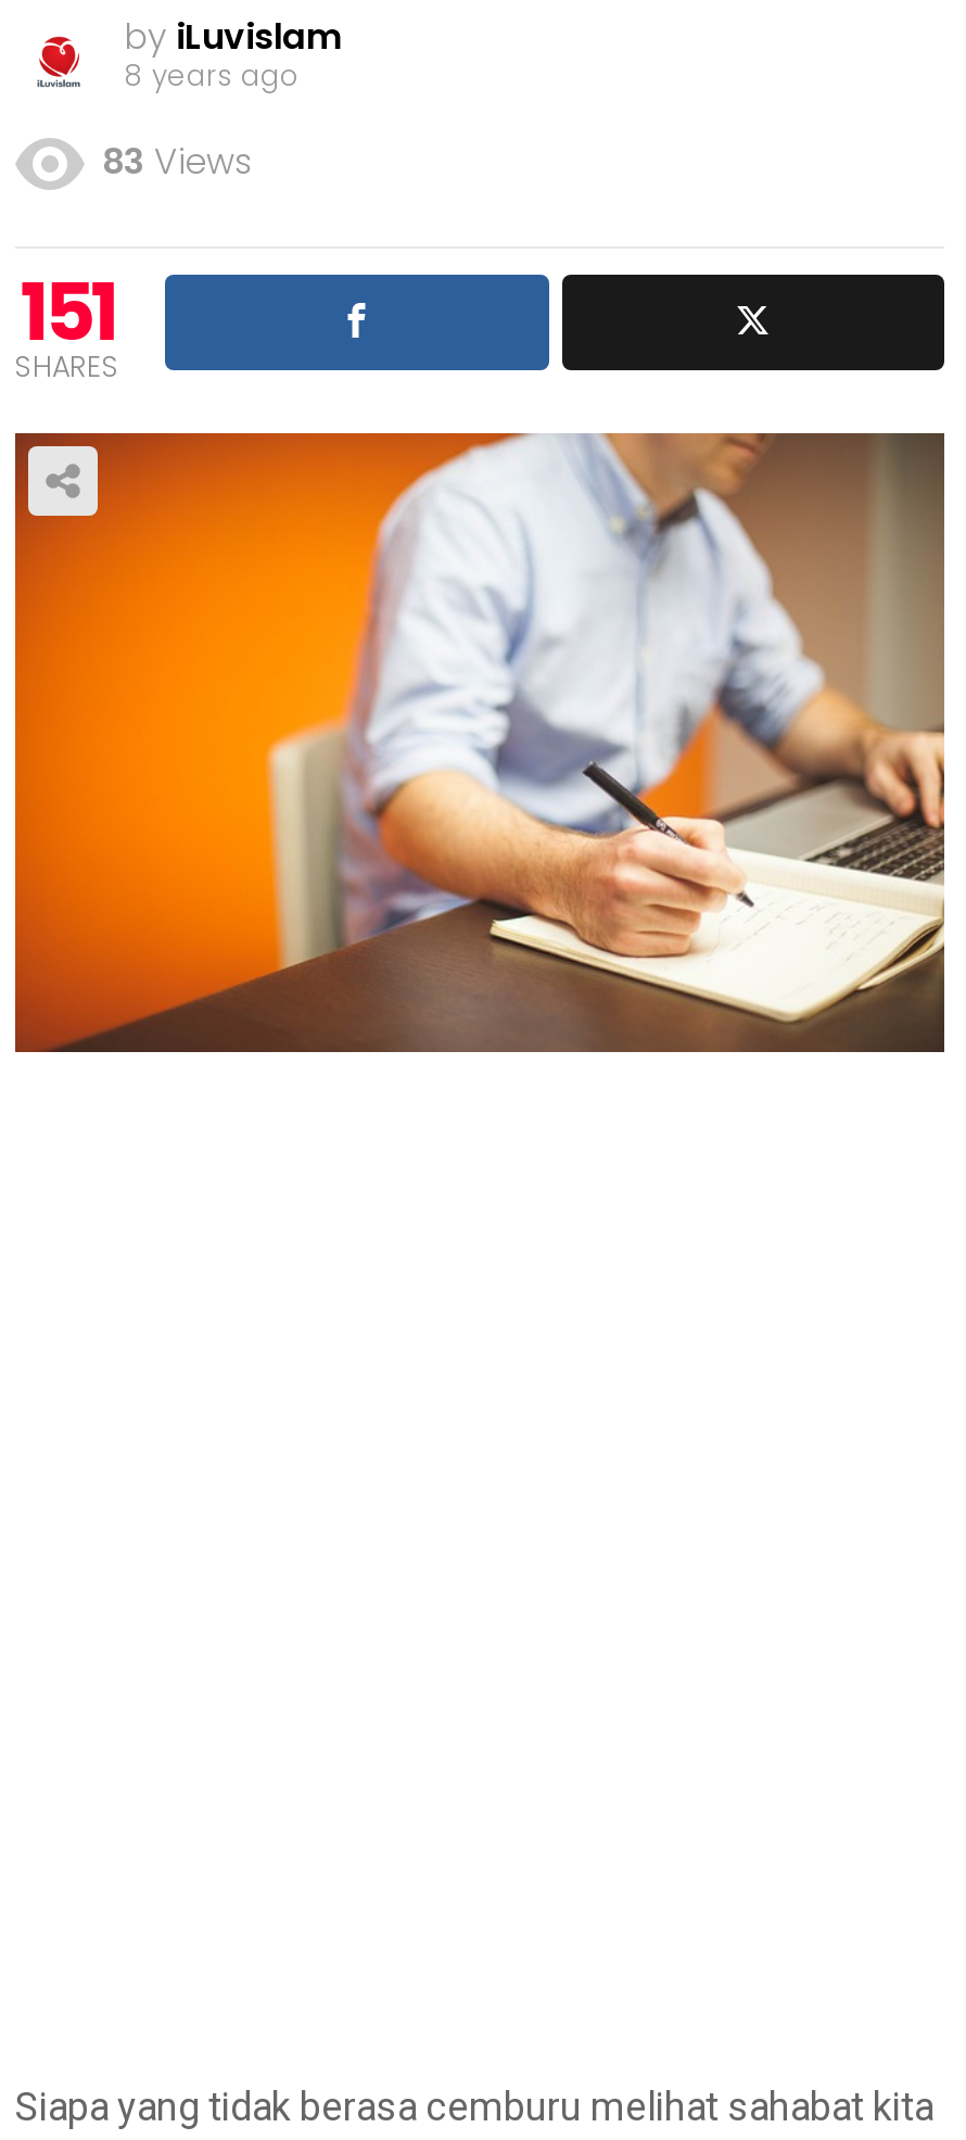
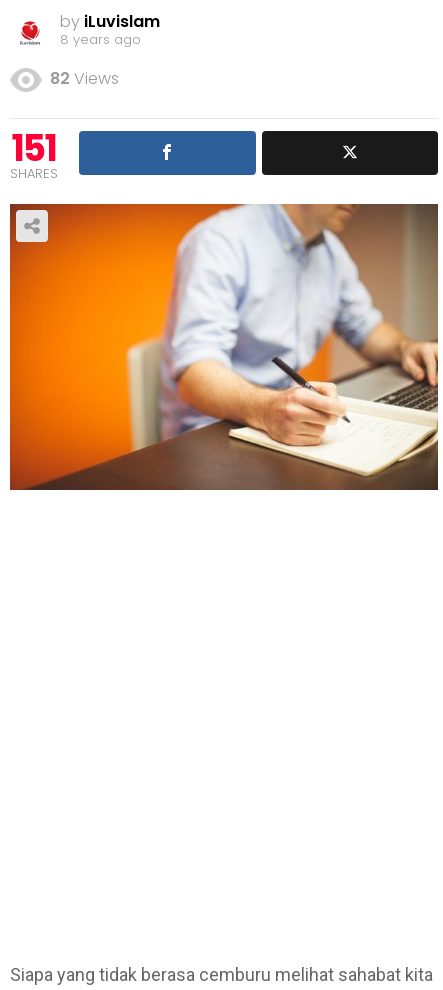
[102,137,252,187] 83 Views -> [50,67,119,90] 82 Views

